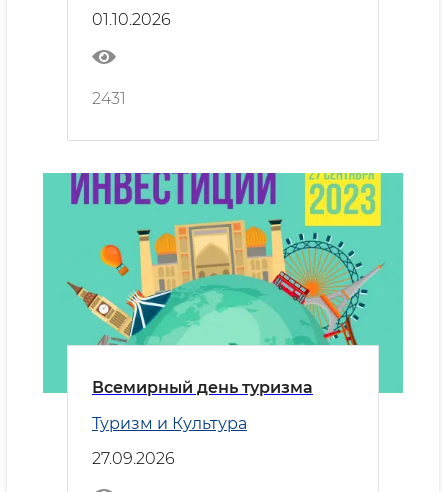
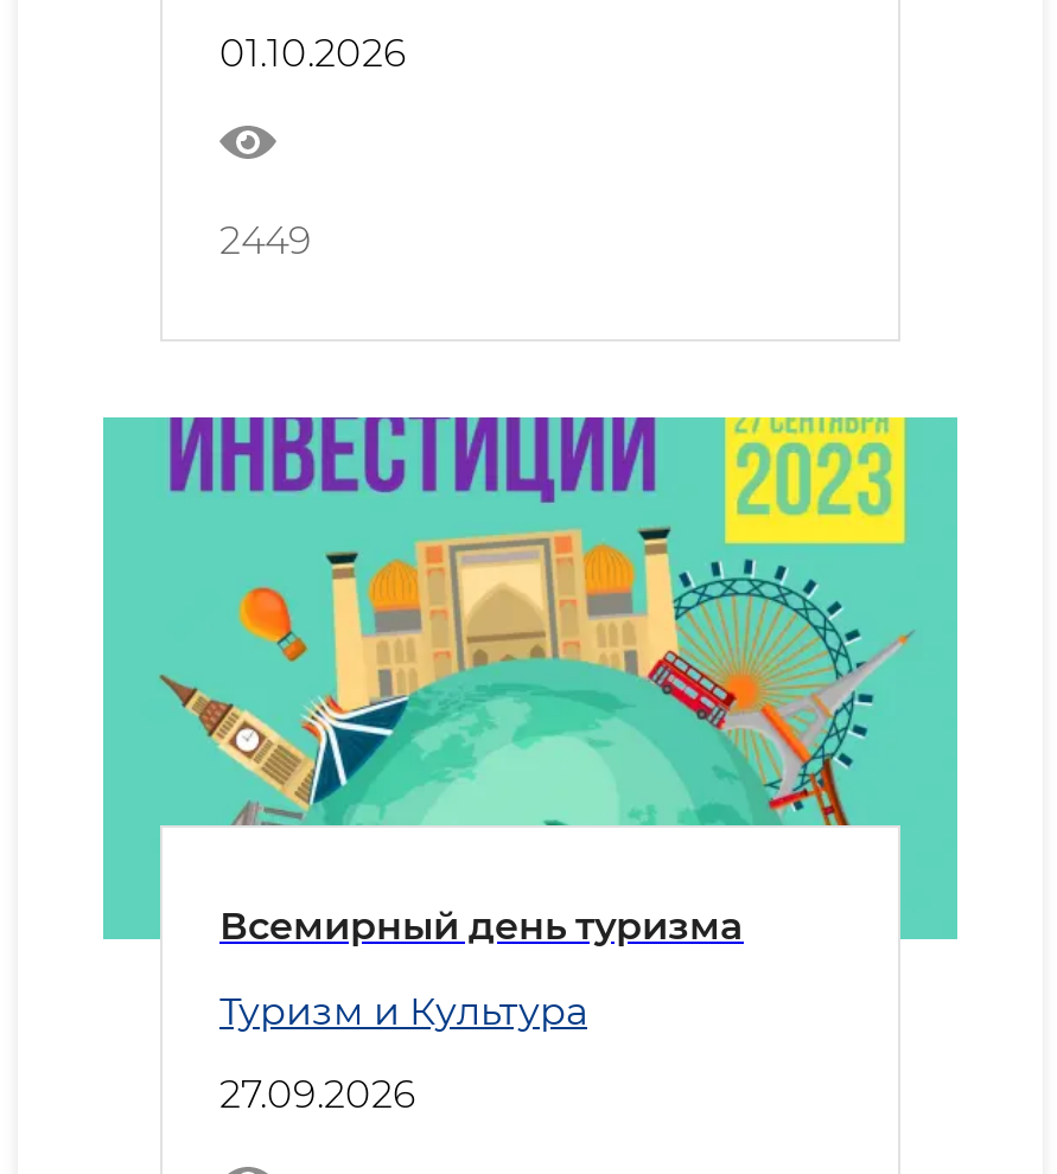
[92,89,126,108] 2431 -> [219,218,312,263] 2449

